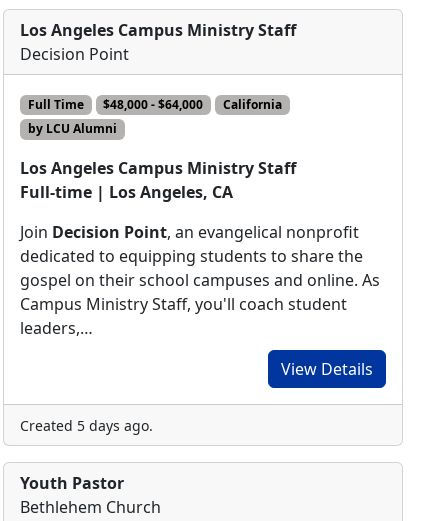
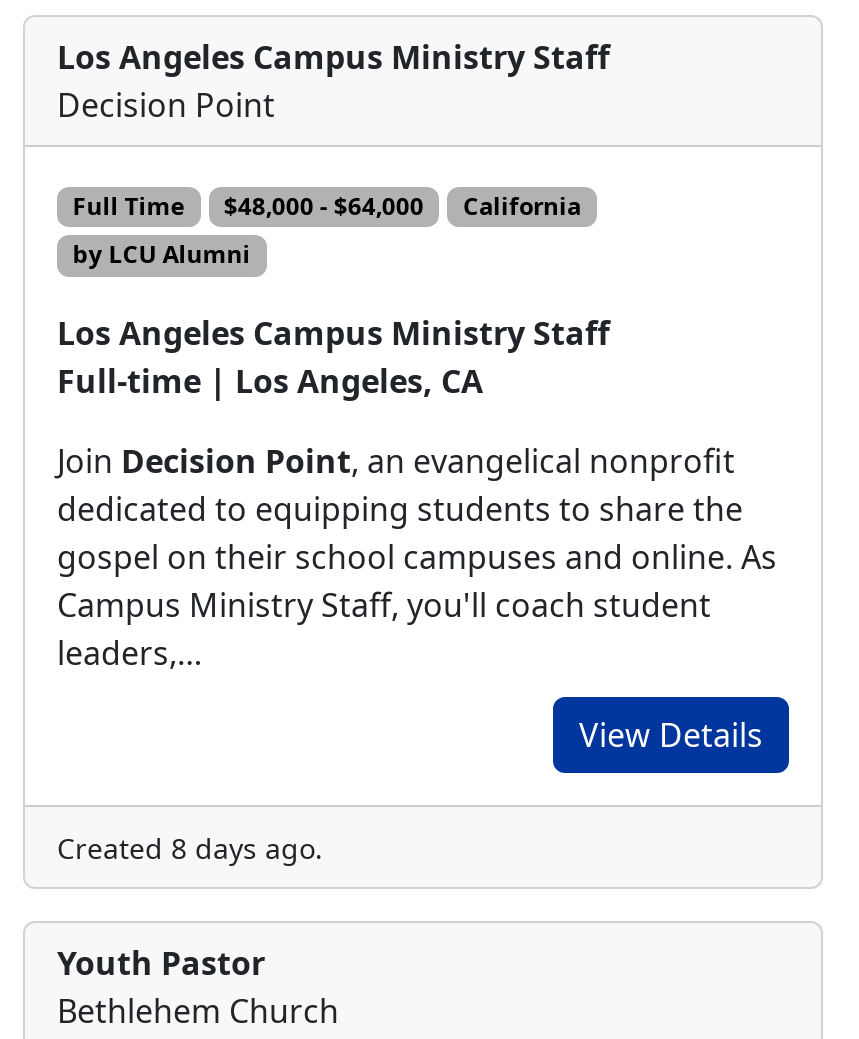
[20,416,153,435] Created 5 days ago. -> [57,828,323,866] Created 8 days ago.

